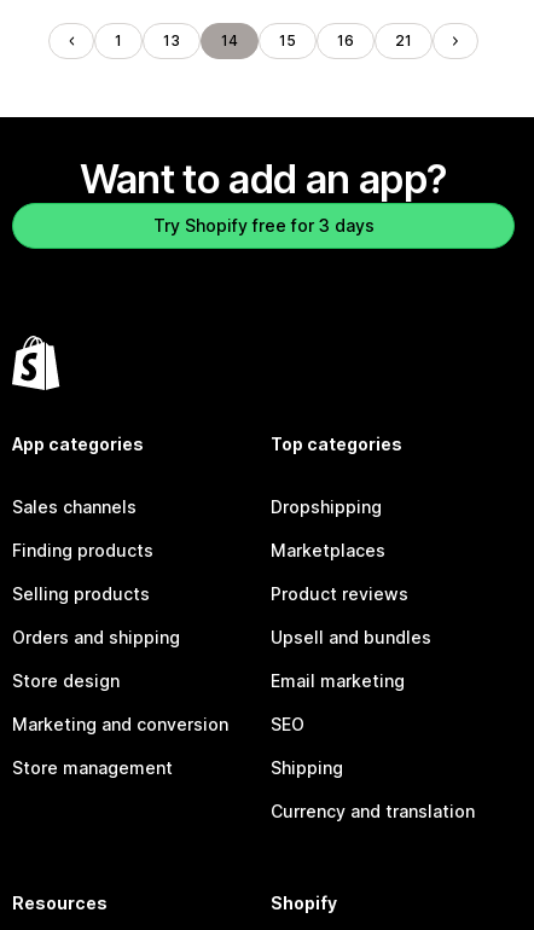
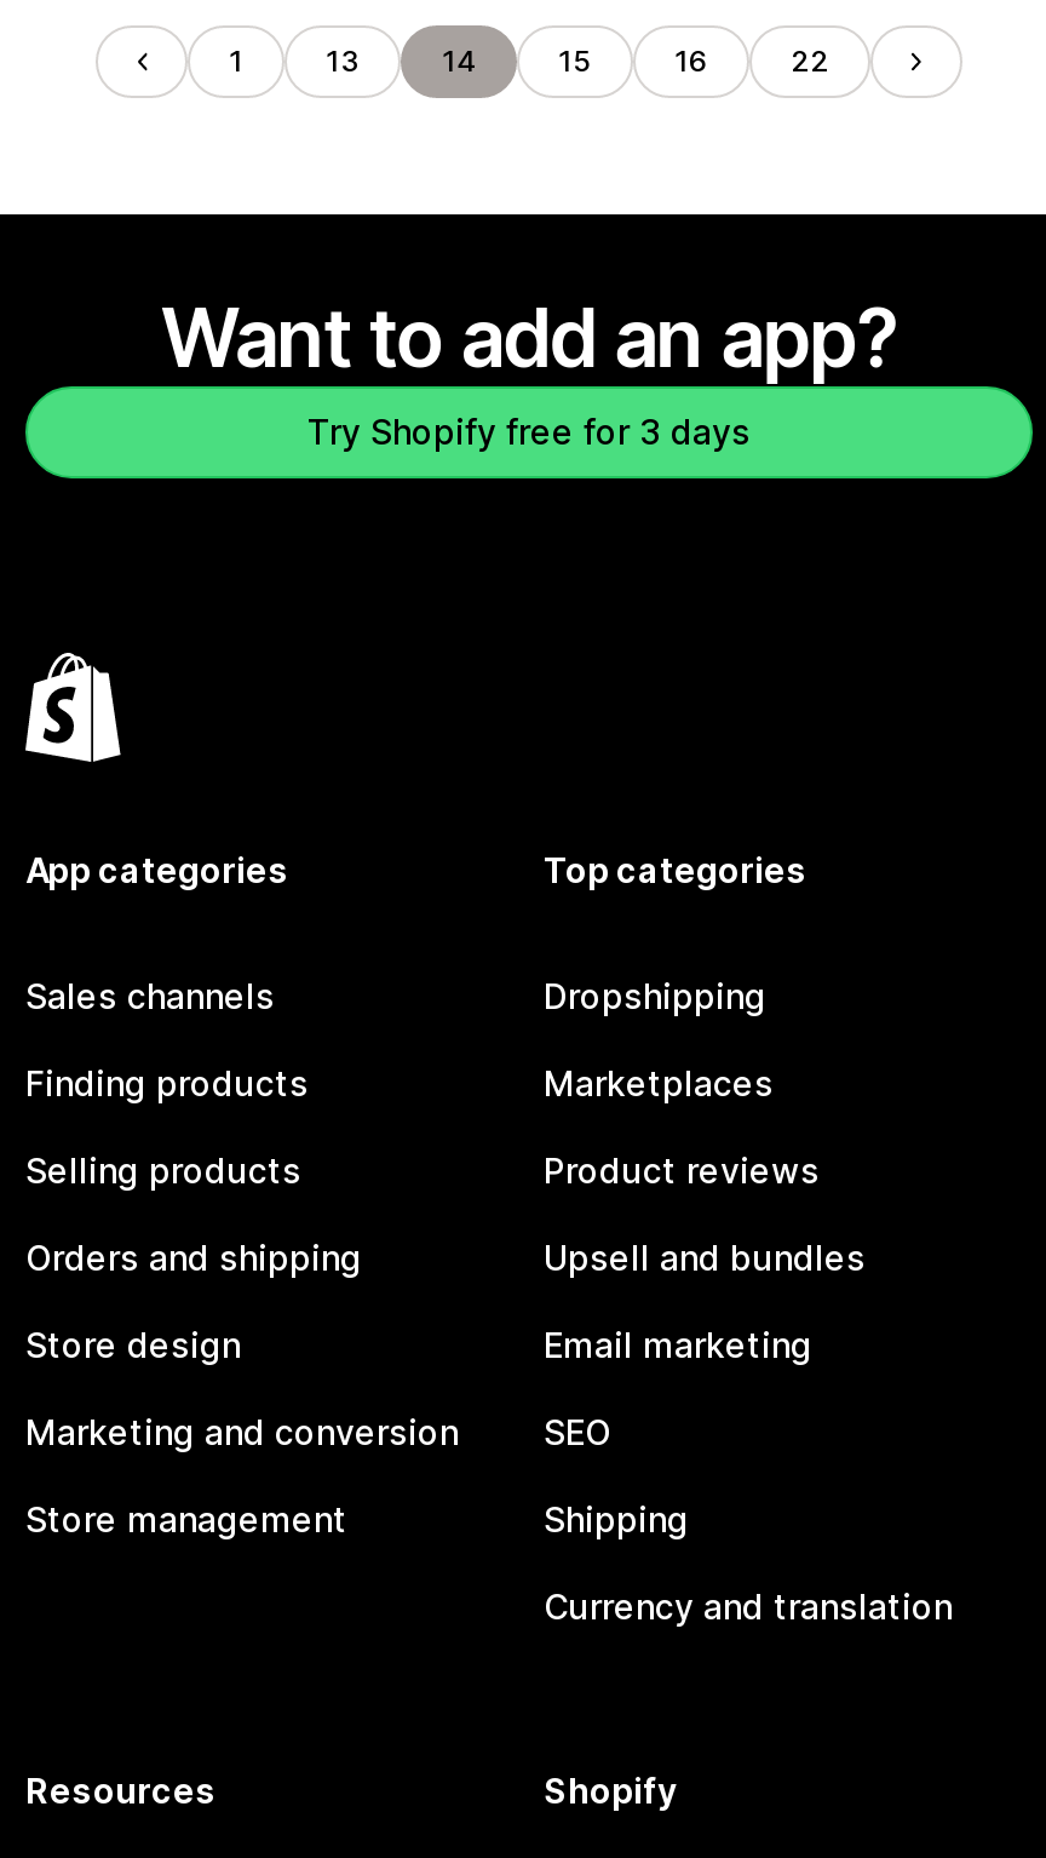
[395,31,412,50] 21 -> [791,42,829,79] 22

